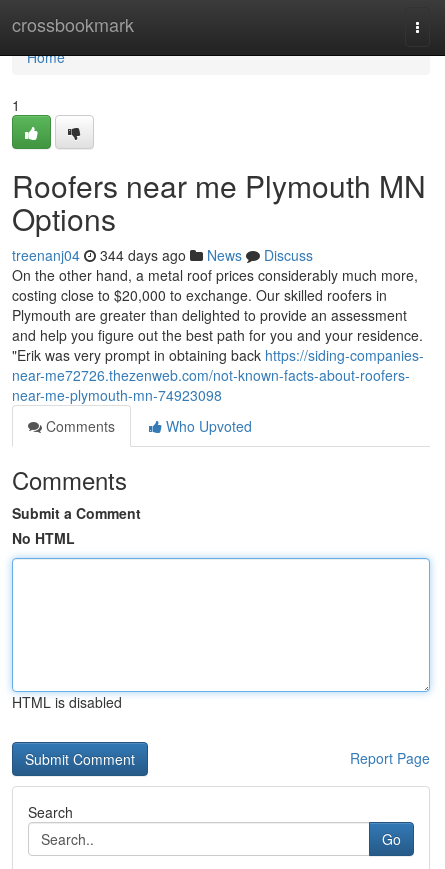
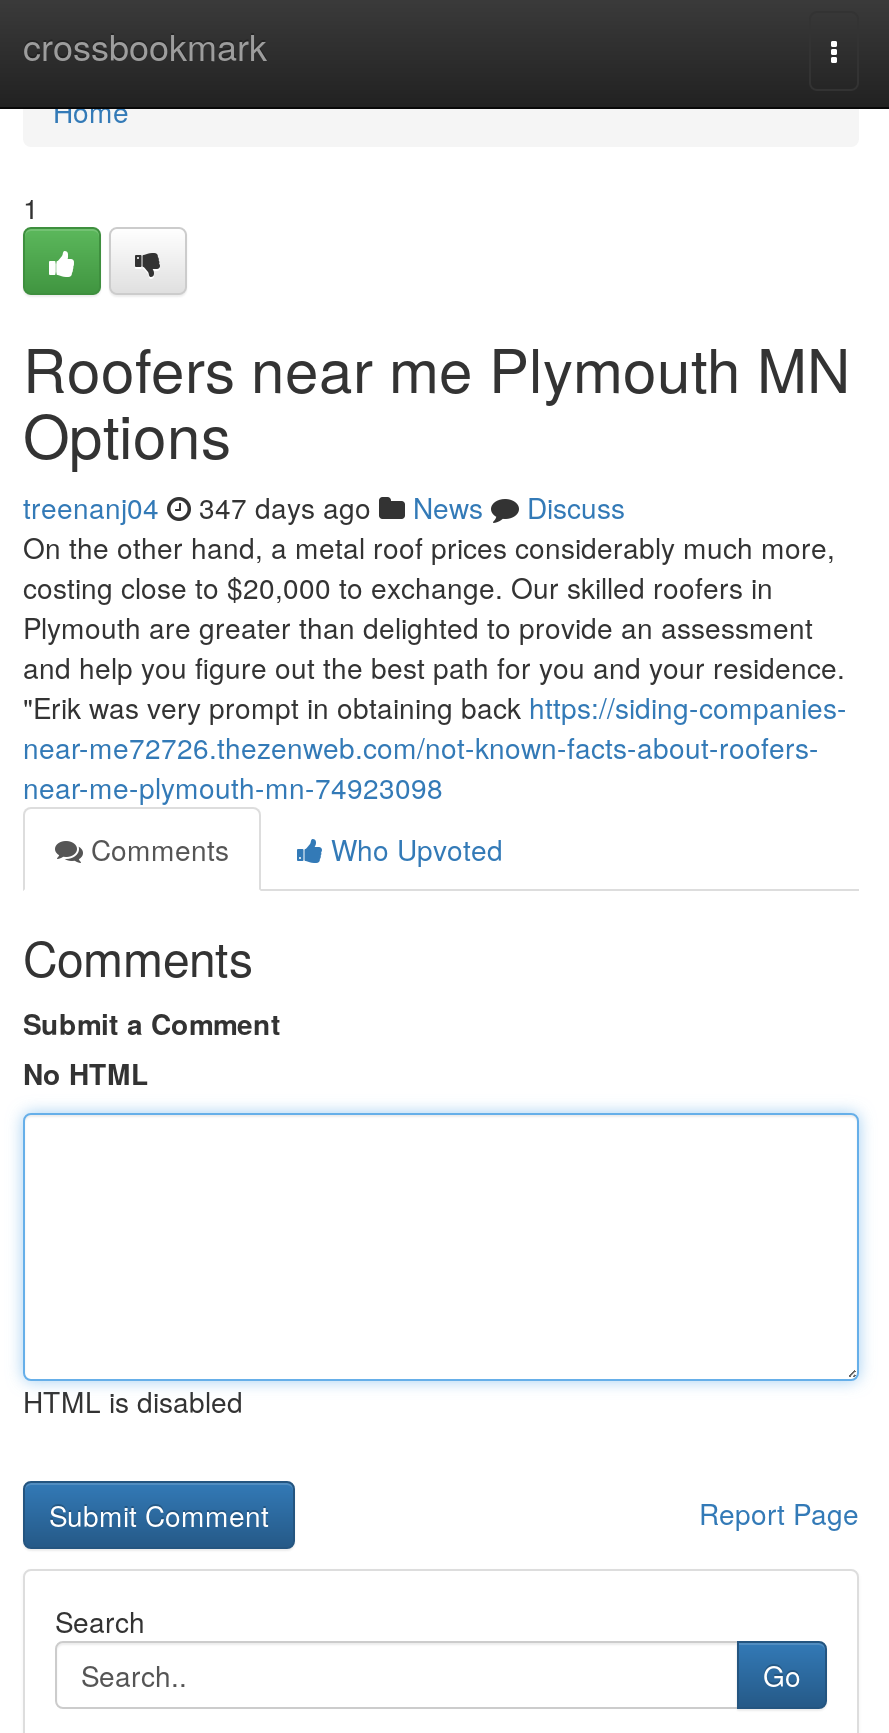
[12,245,313,265] treenanj04 344 days ago News Discuss -> [23,487,625,527] treenanj04 347 days ago News Discuss

